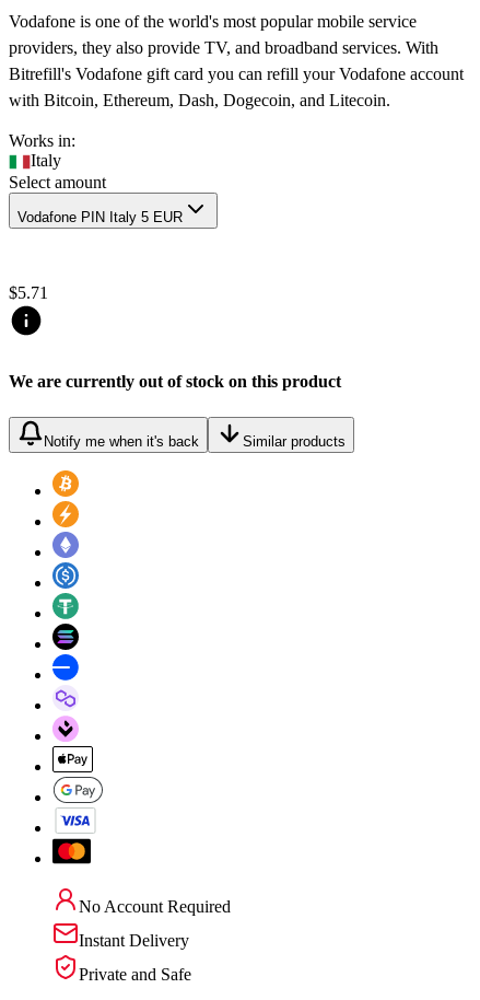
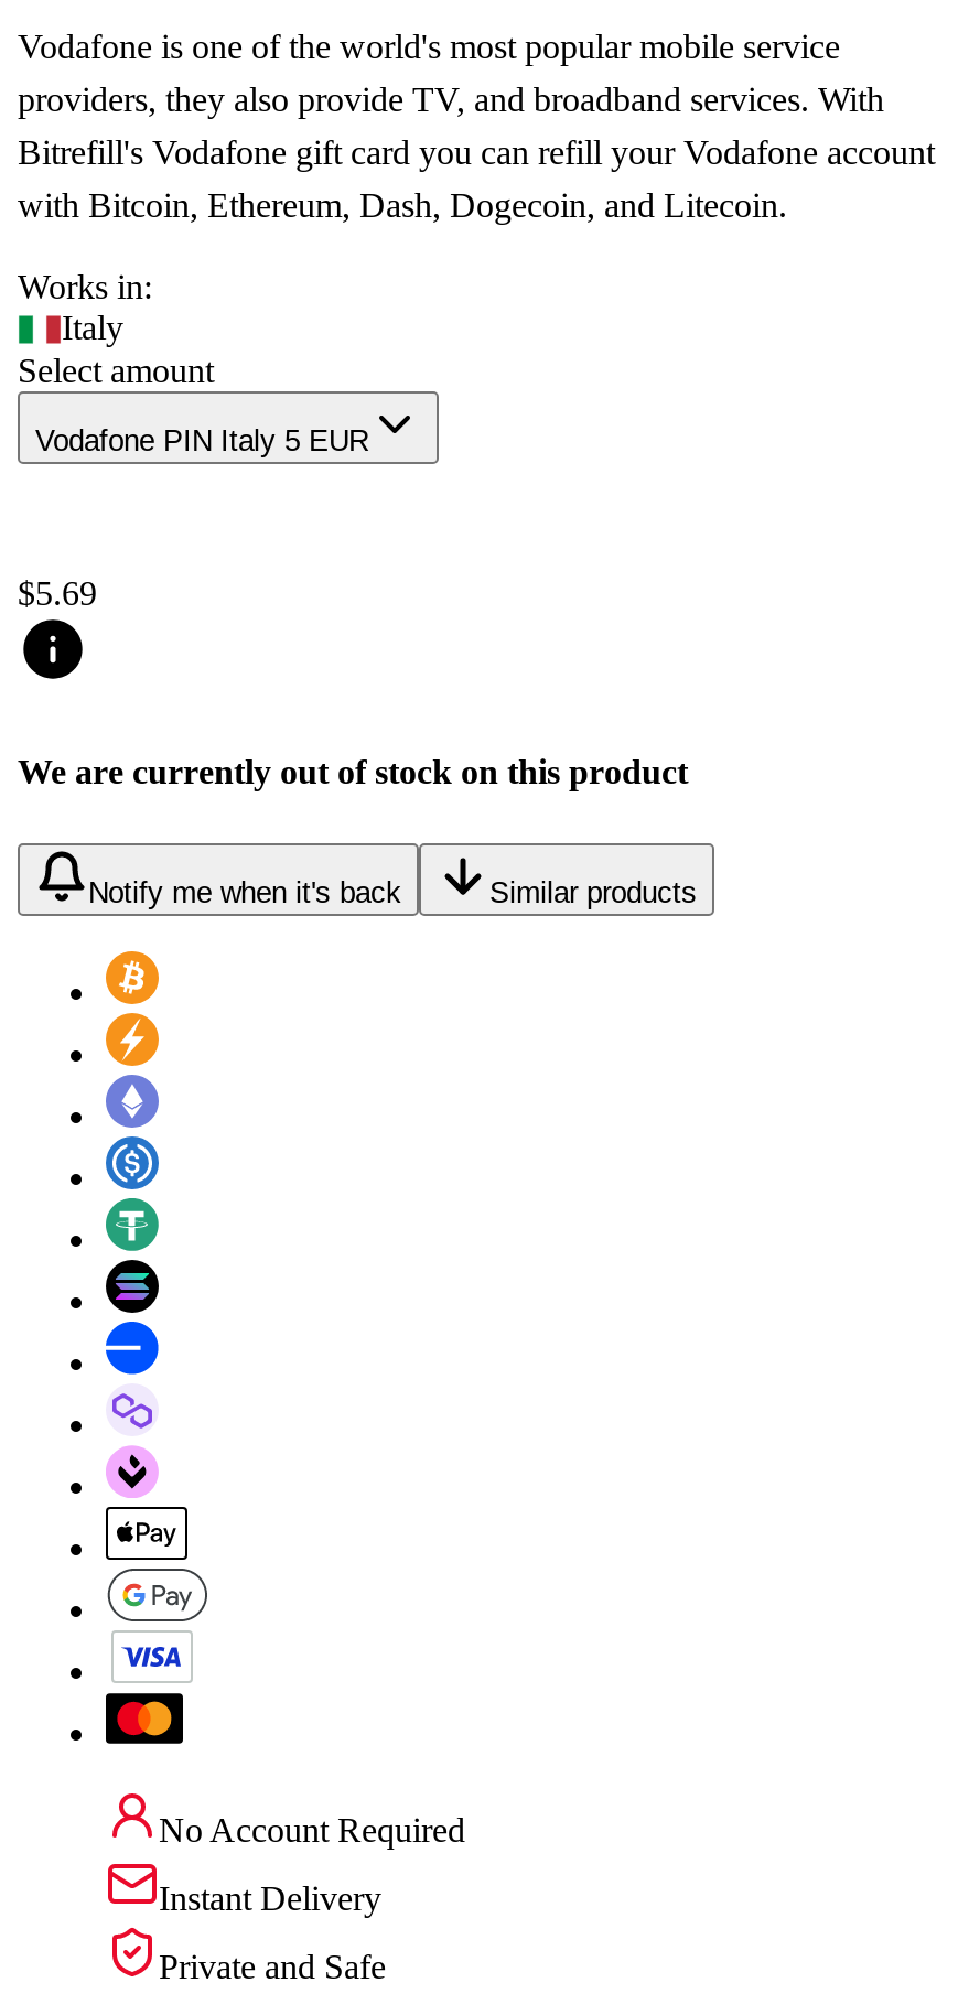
[9,283,48,302] $5.71 -> [18,574,97,611] $5.69

